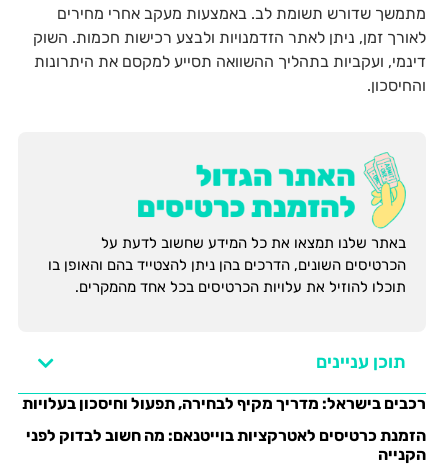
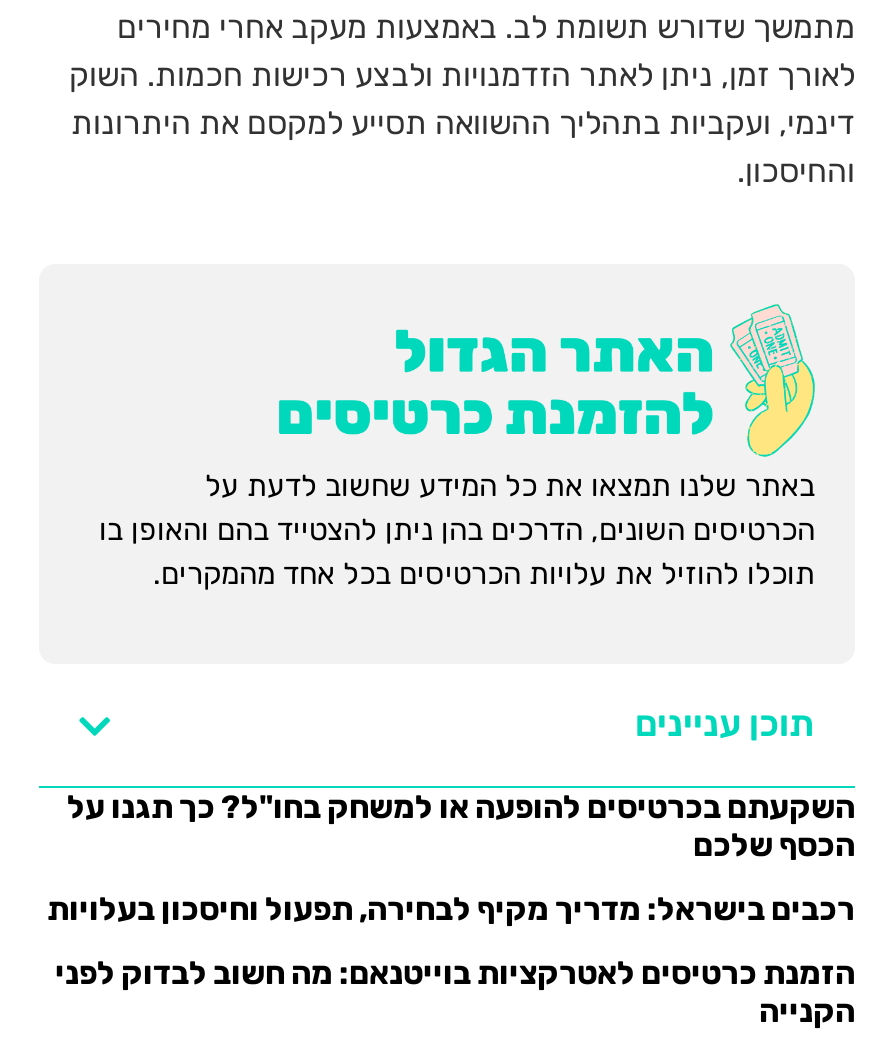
none -> [67,789,855,865] השקעתם בכרטיסים להופעה או למשחק בחו"ל? כך תגנו על | הכסף שלכם

